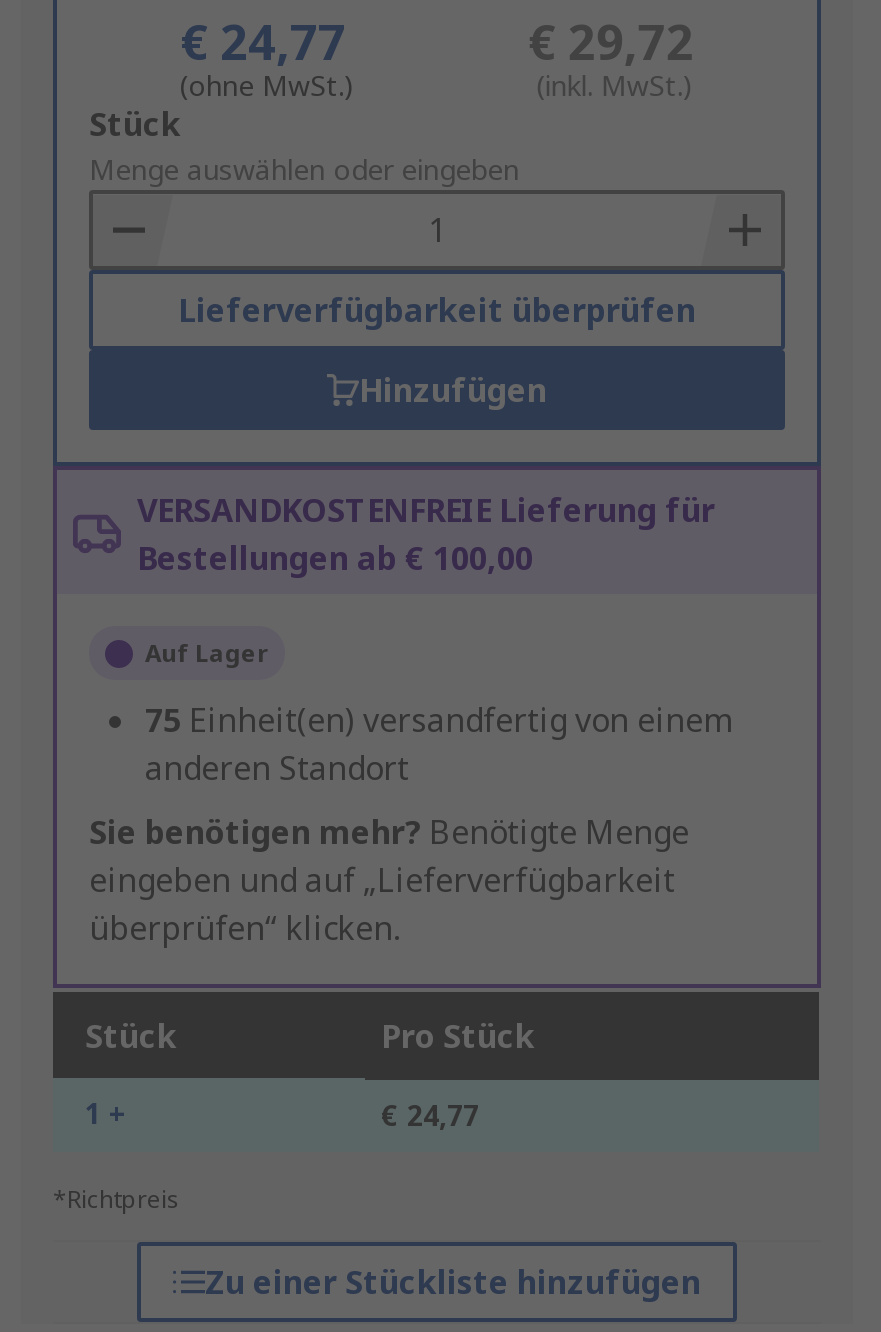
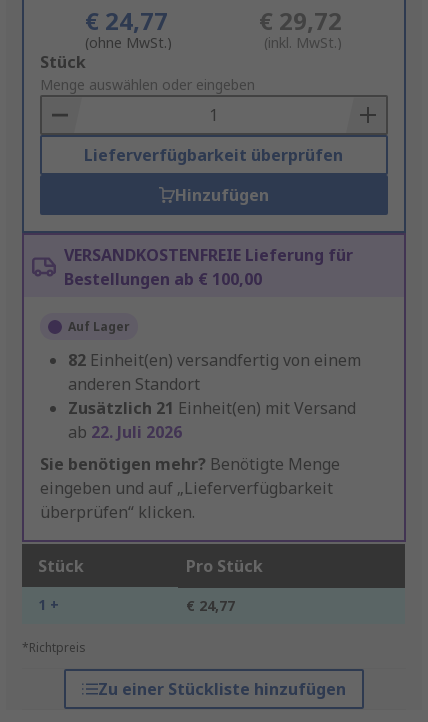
[145,699,731,743] 75 Einheit(en) versandfertig von einem -> [68,349,361,371] 82 Einheit(en) versandfertig von einem
none -> [68,397,356,443] Zusätzlich 21 Einheit(en) mit Versand | ab 22. Juli 2026

